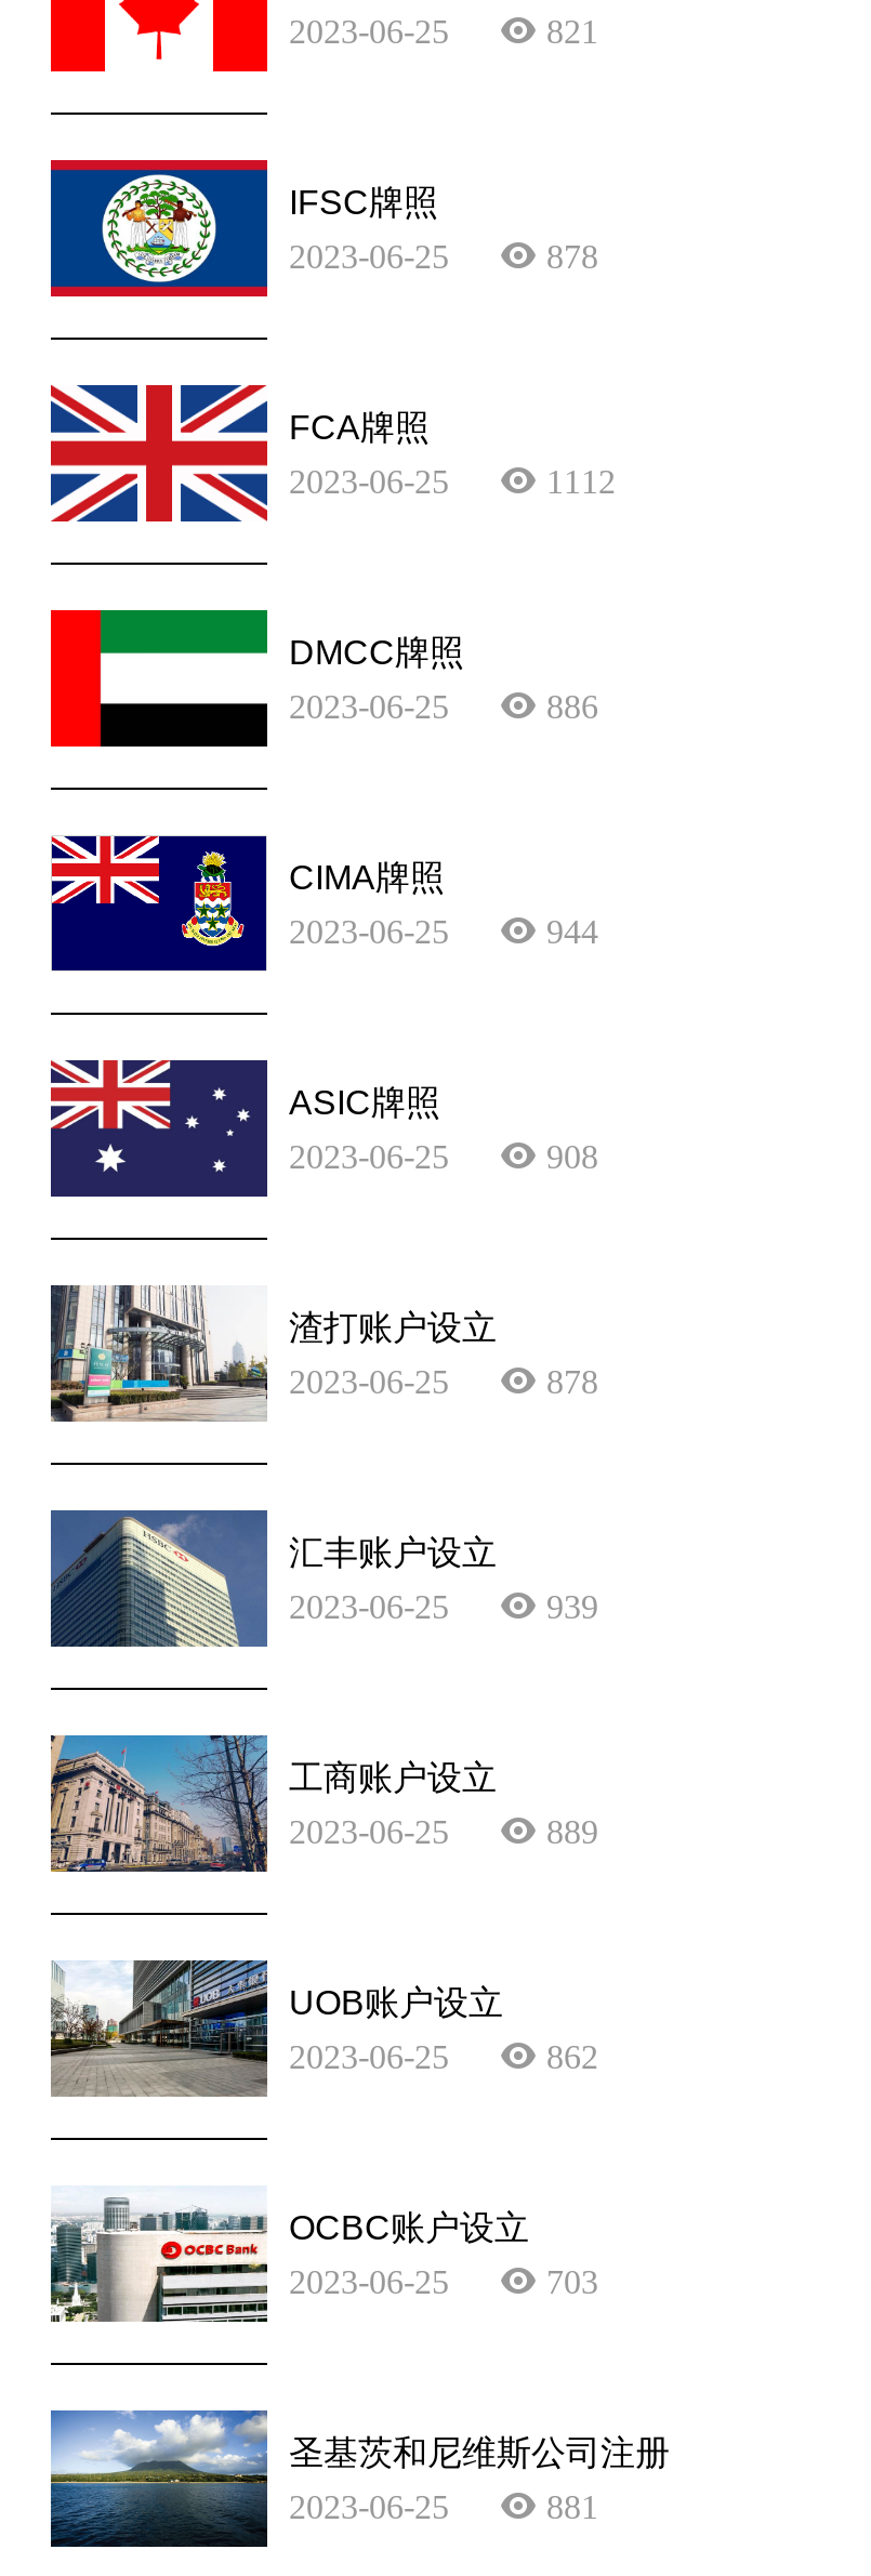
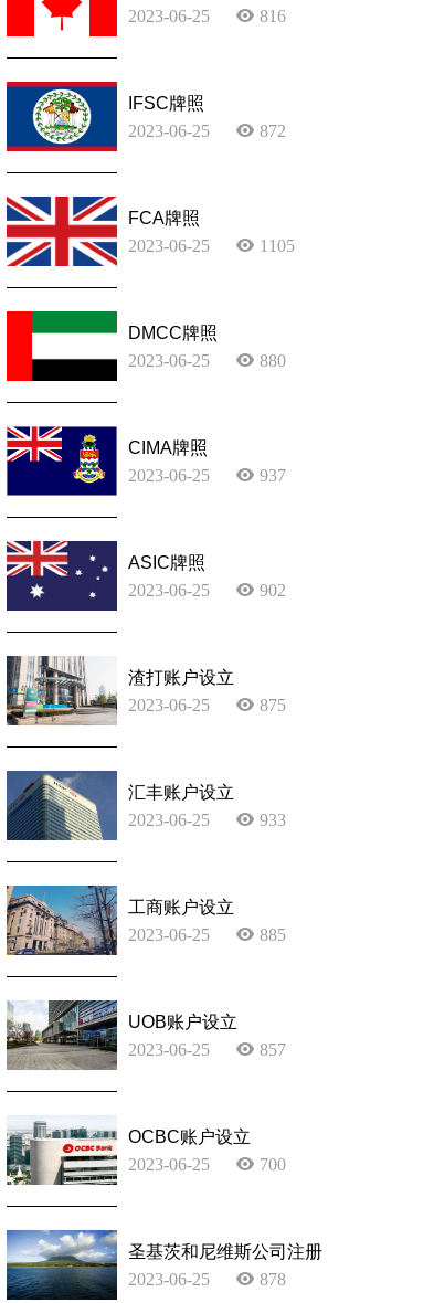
[546,13,598,50] 821 -> [260,7,286,25] 816
[546,238,598,275] 878 -> [260,121,286,140] 872
[546,463,616,500] 1112 -> [260,236,295,255] 1105
[546,688,598,725] 886 -> [260,351,286,370] 880
[546,913,598,950] 944 -> [260,466,286,485] 937
[546,1138,598,1175] 908 -> [260,581,286,600] 902
[546,1363,598,1400] 878 -> [260,696,286,714] 875
[546,1588,598,1625] 939 -> [260,811,286,829] 933
[546,1813,598,1850] 889 -> [260,925,286,944] 885
[546,2038,598,2075] 862 -> [260,1040,286,1059] 857
[546,2263,598,2300] 703 -> [260,1155,286,1174] 700
[546,2488,598,2525] 881 -> [260,1270,286,1289] 878

